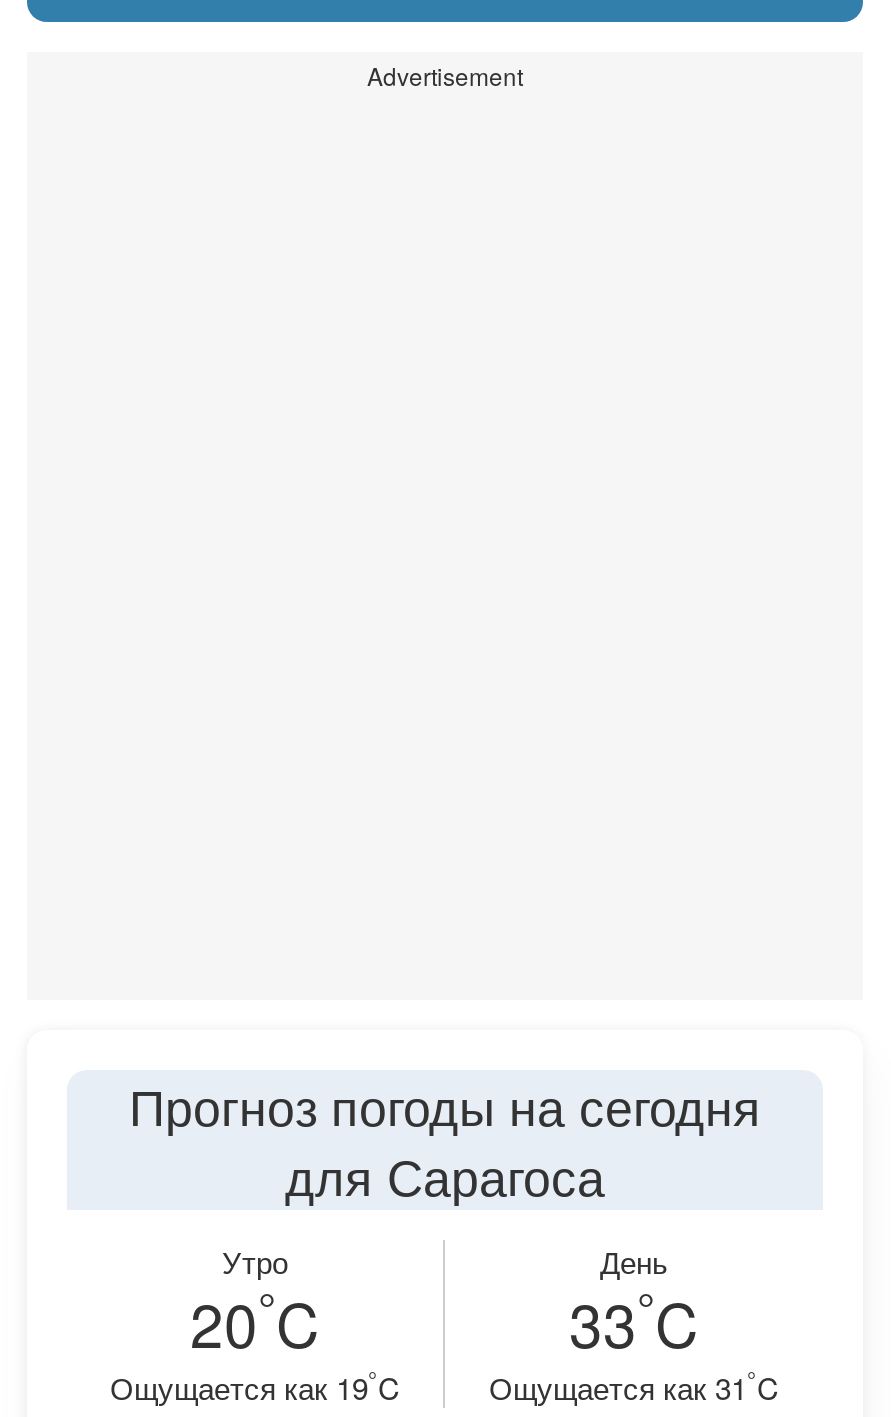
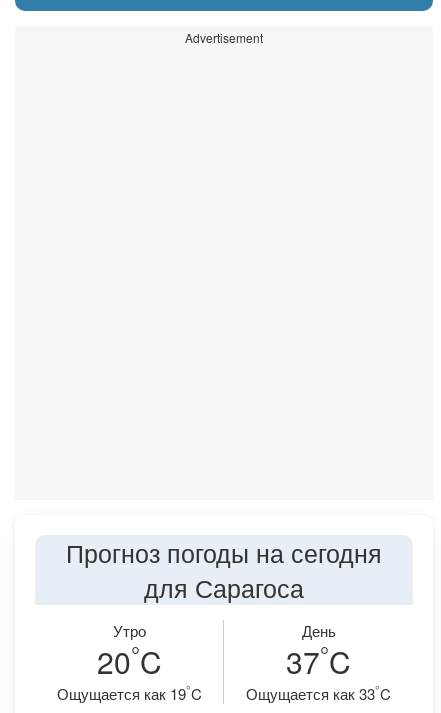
[569,1274,699,1366] 33°C -> [286,637,351,683] 37°C
[489,1363,779,1408] Ощущается как 31°C -> [246,681,391,704] Ощущается как 33°C

